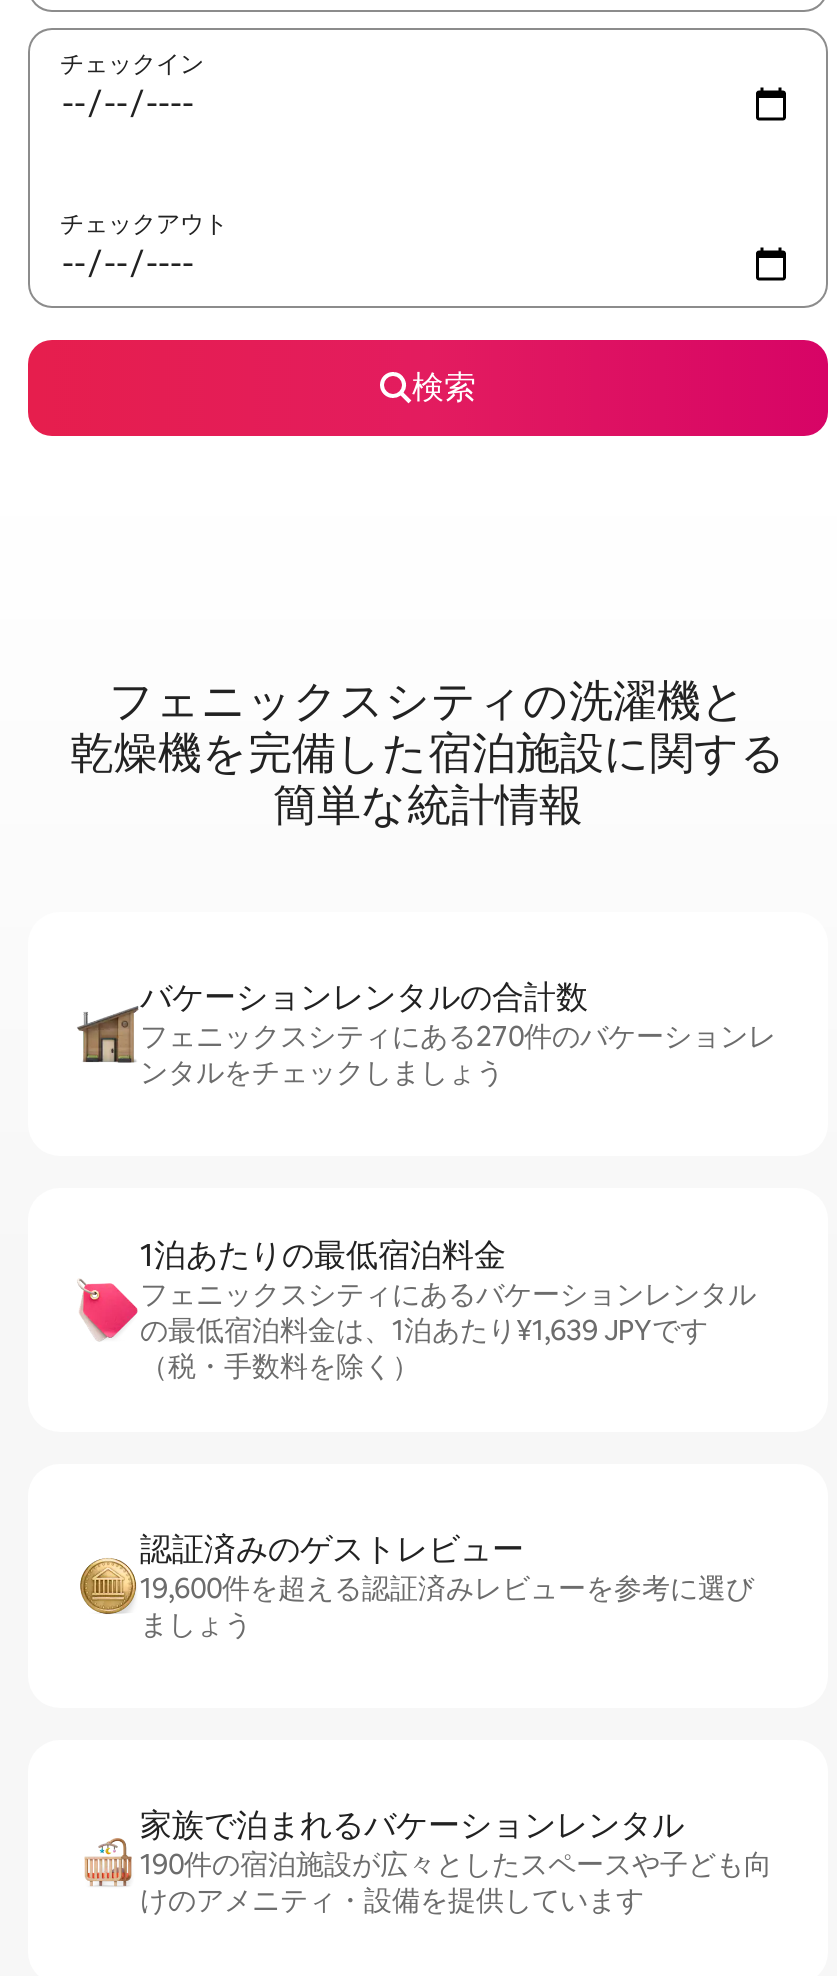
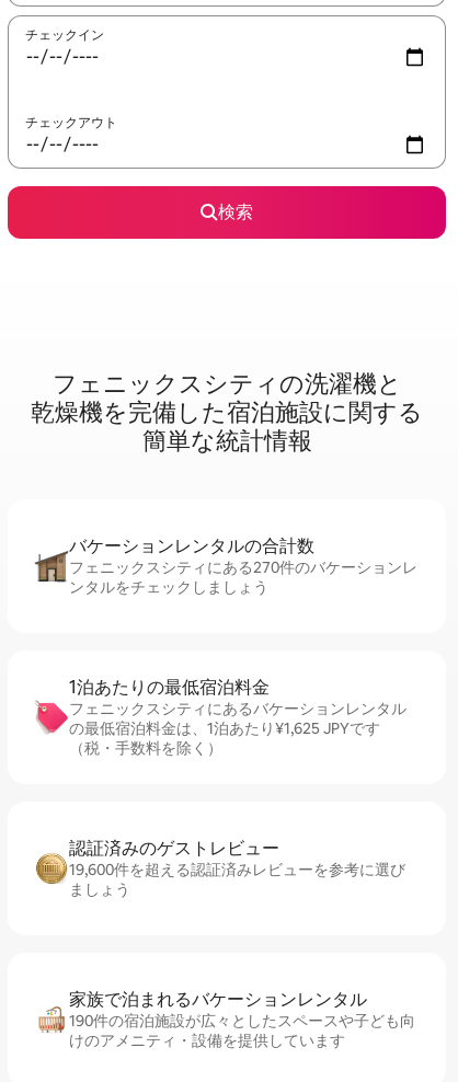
[140,1312,708,1348] の最低宿泊料金は、1泊あたり¥1,639 JPYです -> [69,718,380,738] の最低宿泊料金は、1泊あたり¥1,625 JPYです

